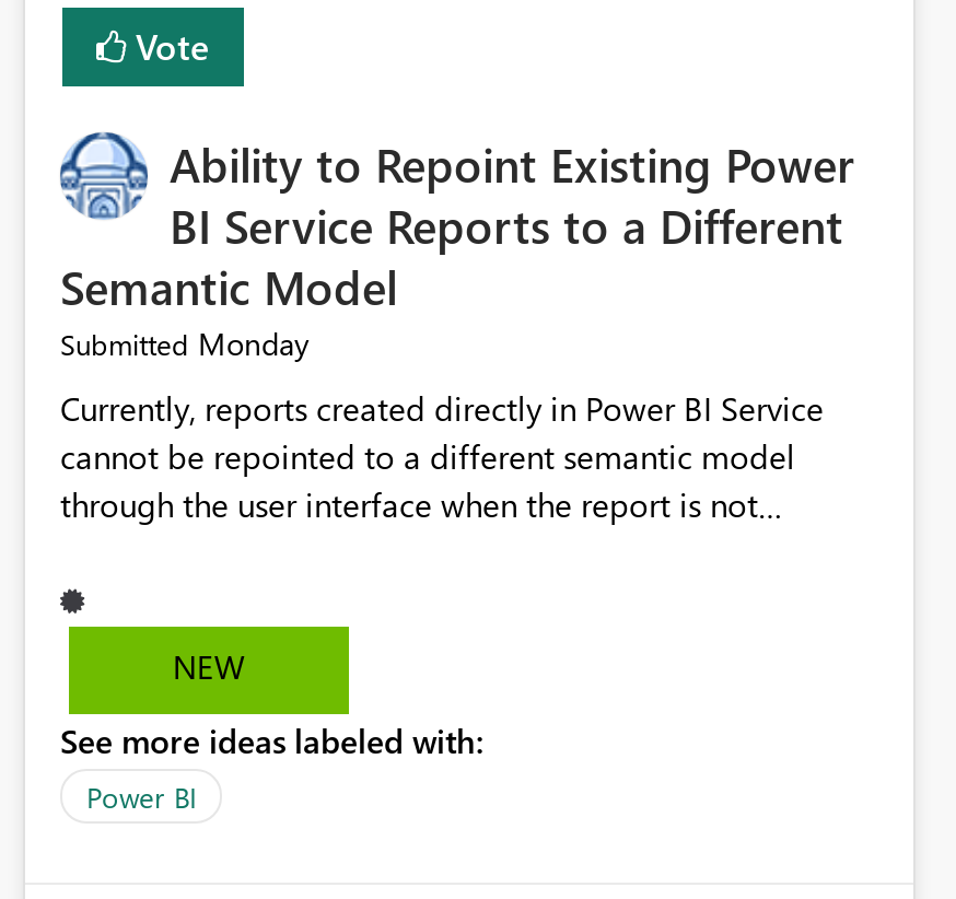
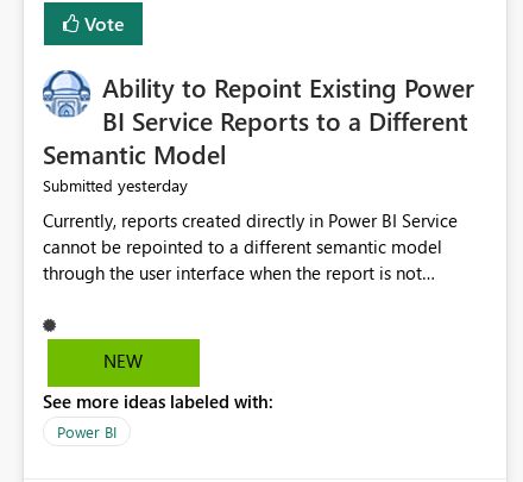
[60,324,310,365] Submitted Monday -> [43,174,188,197] Submitted yesterday

